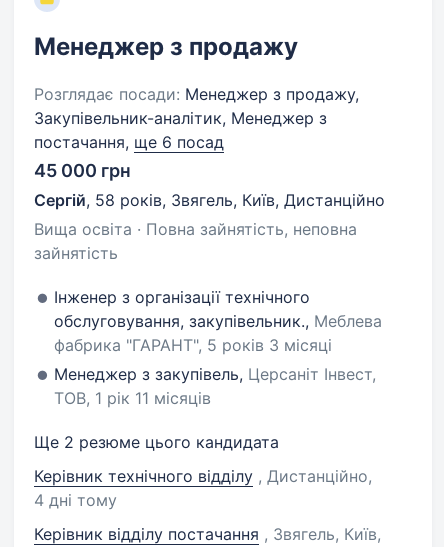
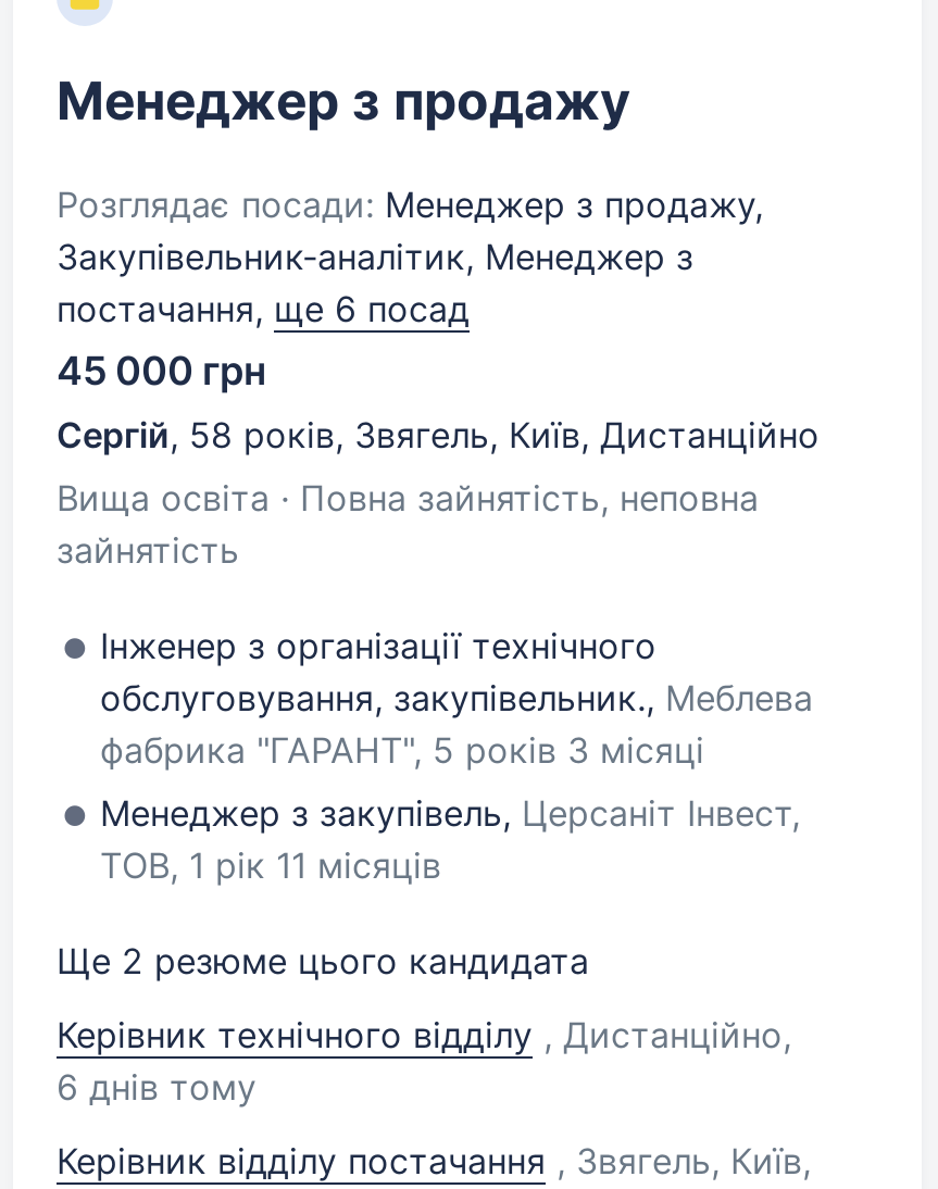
[34,490,117,510] 4 дні тому -> [57,1065,257,1109] 6 днів тому

